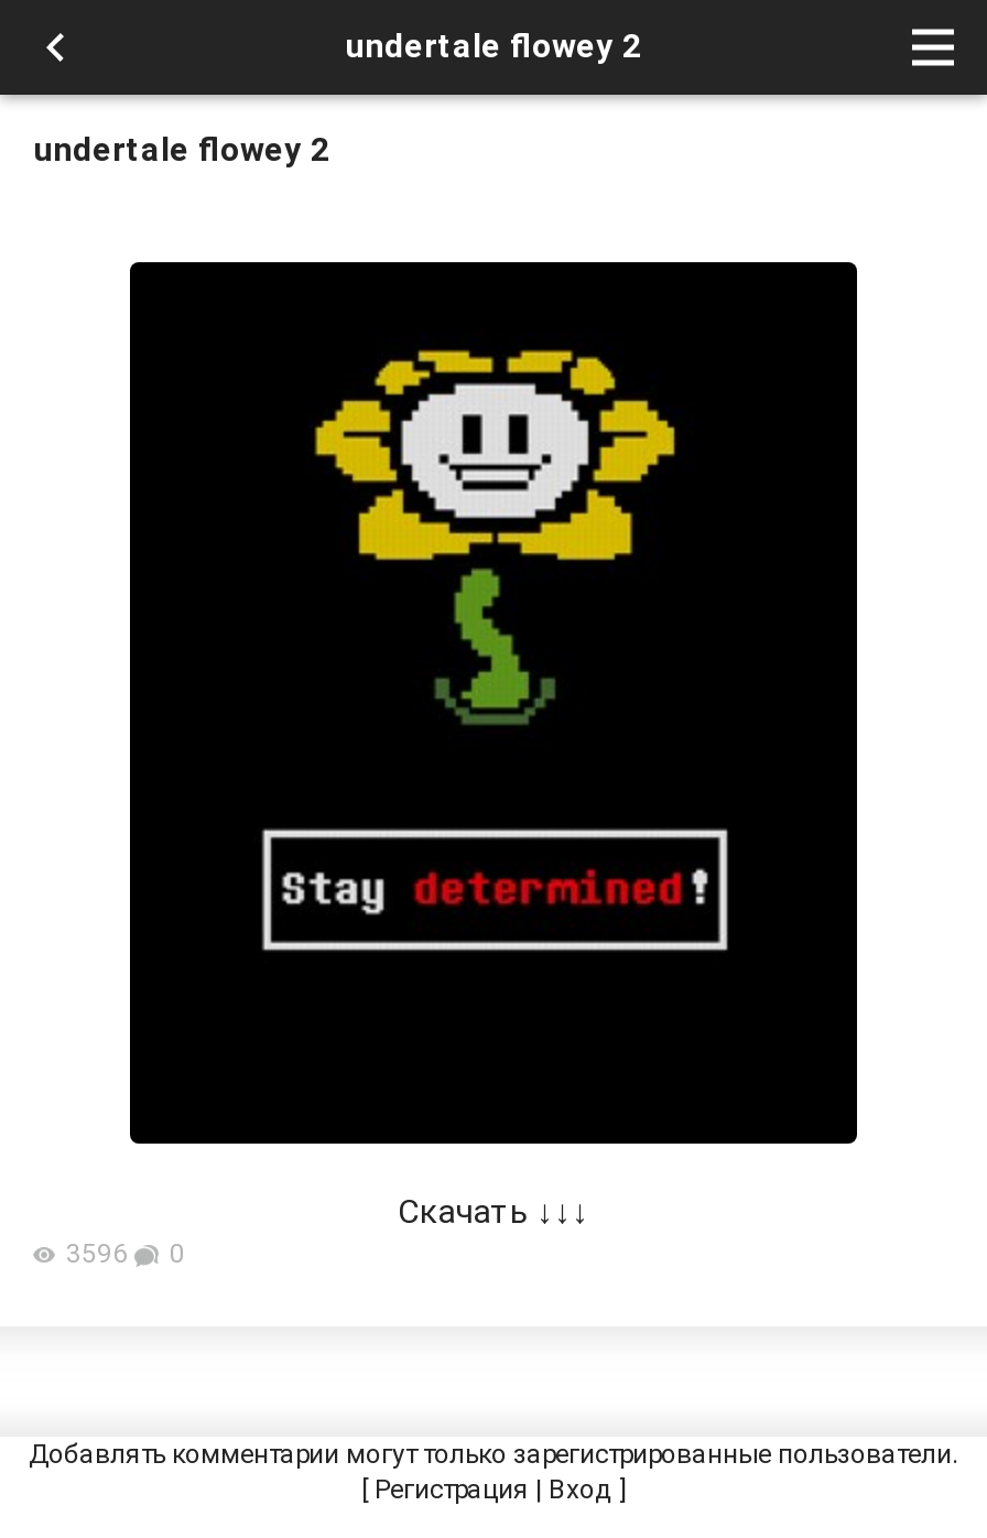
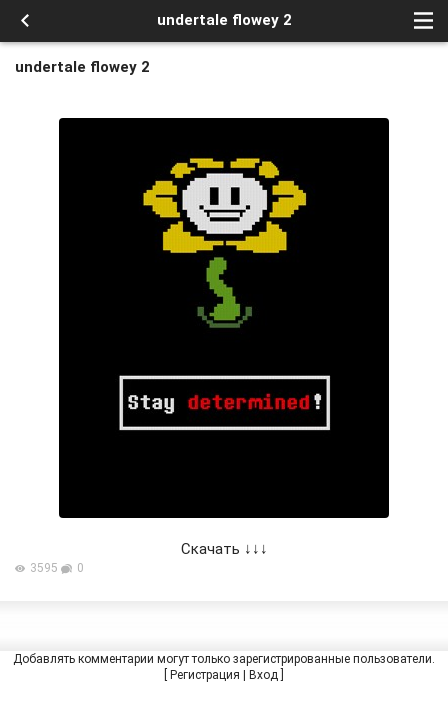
[66,1238,185,1269] 3596 0 -> [30,561,84,575] 3595 0

